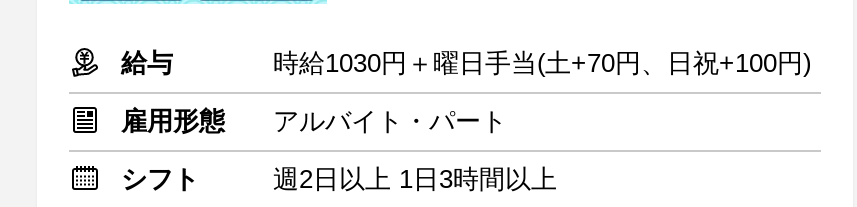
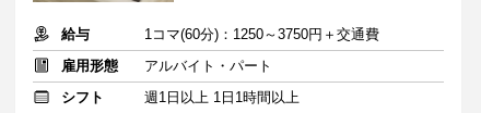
[273,48,811,78] 時給1030円＋曜日手当(土+70円、日祝+100円) -> [144,26,379,42] 1コマ(60分)：1250～3750円＋交通費
[273,164,557,194] 週2日以上 1日3時間以上 -> [144,89,300,106] 週1日以上 1日1時間以上

